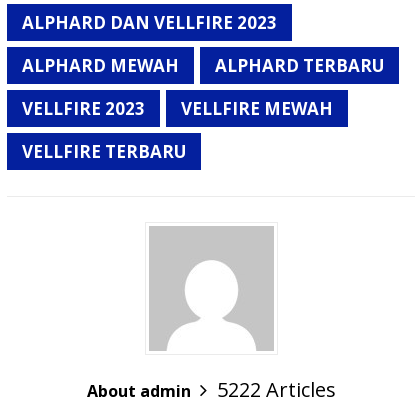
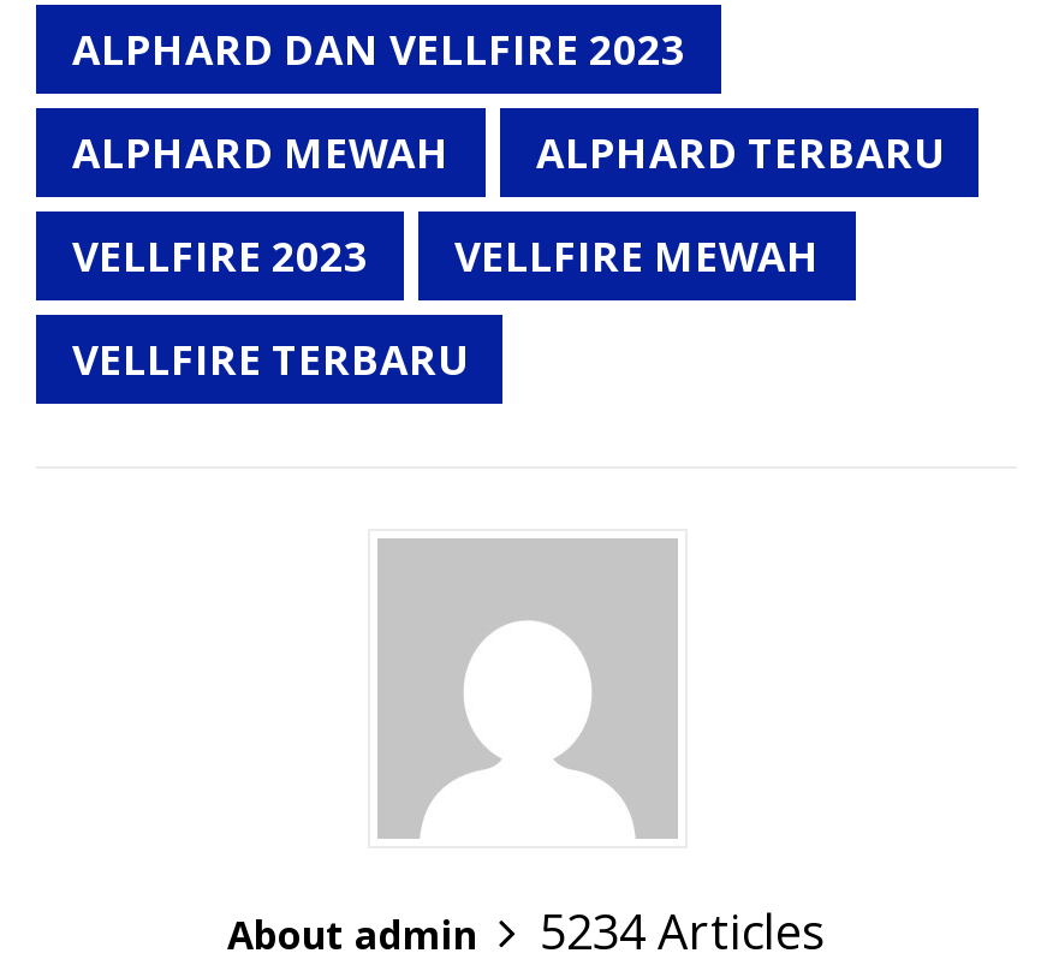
[86,375,335,402] About admin 5222 Articles -> [227,900,826,965] About admin 5234 Articles

